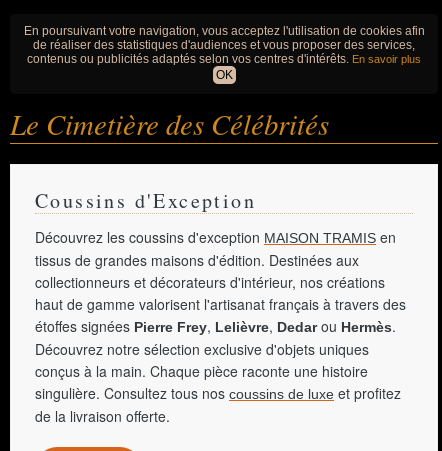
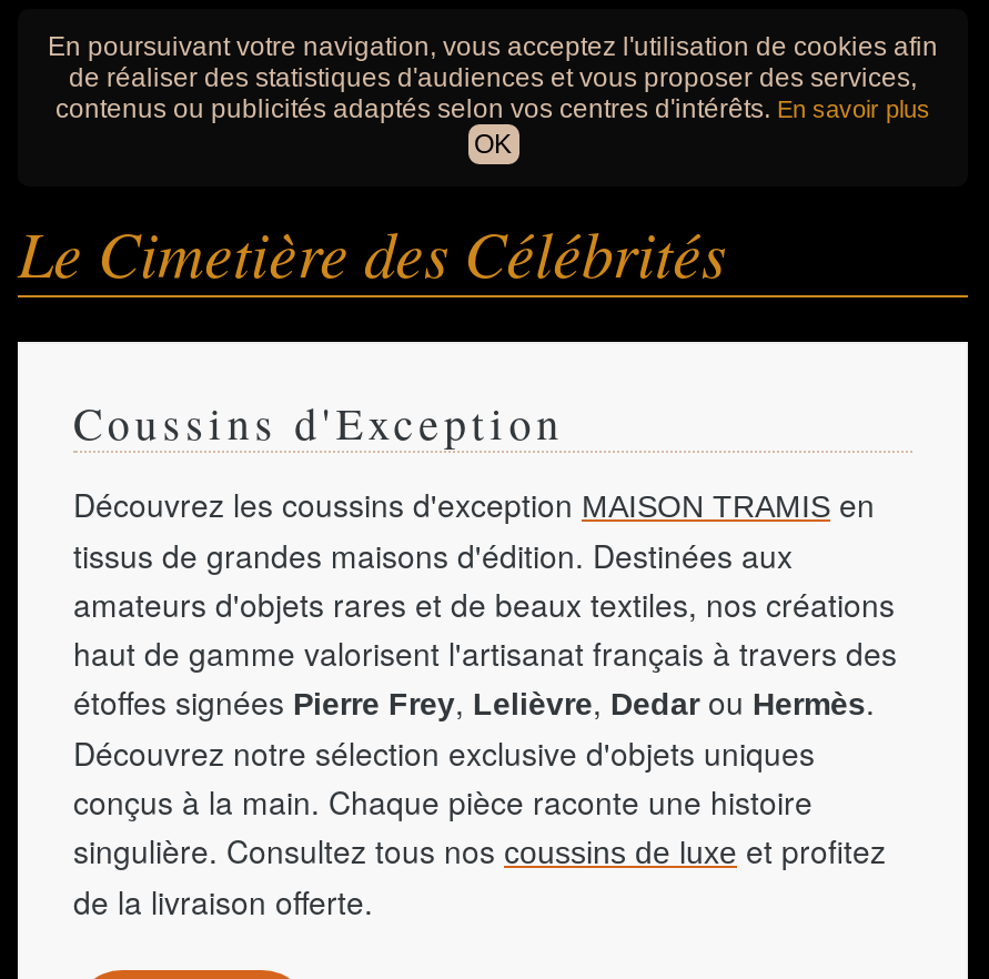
[35,272,385,292] collectionneurs et décorateurs d'intérieur, nos créations -> [73,582,895,626] amateurs d'objets rares et de beaux textiles, nos créations

